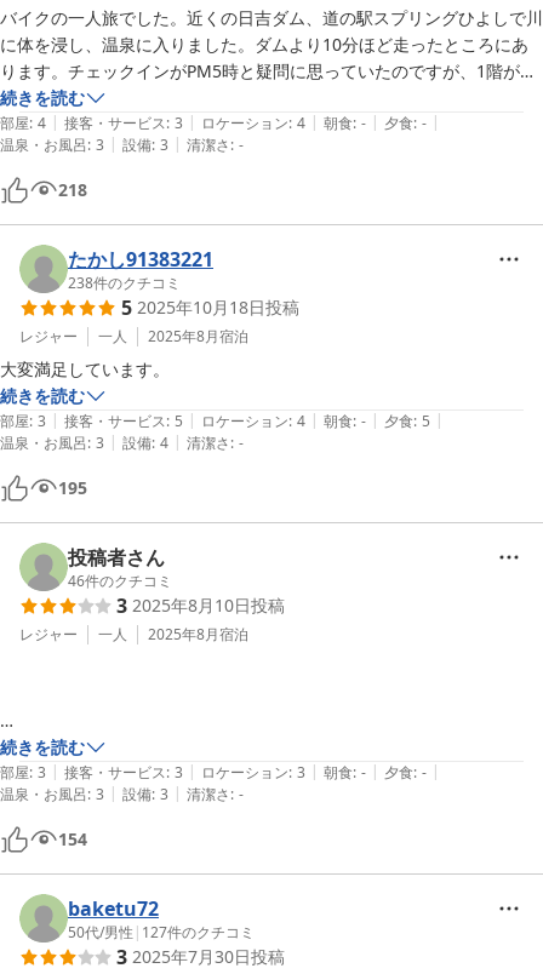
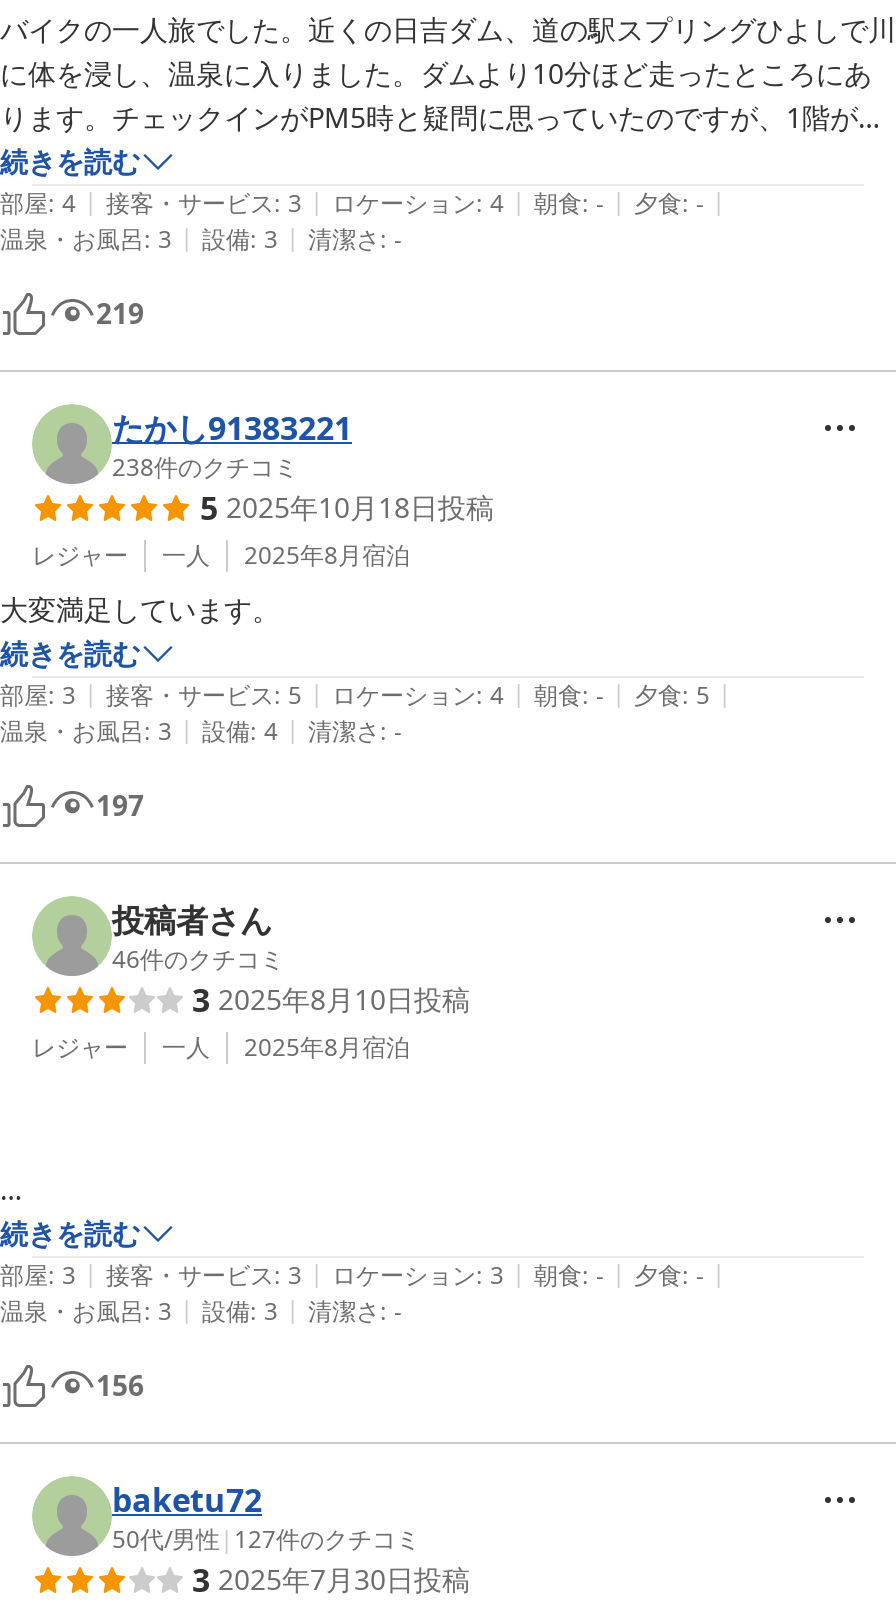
[58,178,87,201] 218 -> [96,294,144,332] 219
[58,476,87,499] 195 -> [96,786,144,824] 197
[58,827,87,850] 154 -> [96,1366,144,1404] 156

